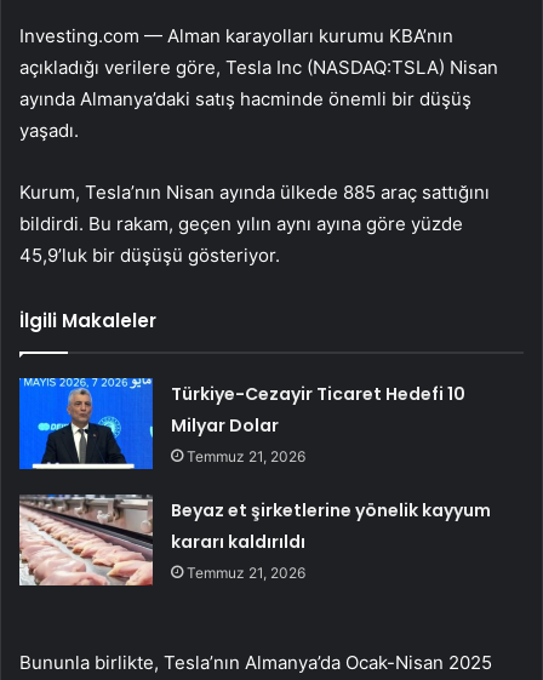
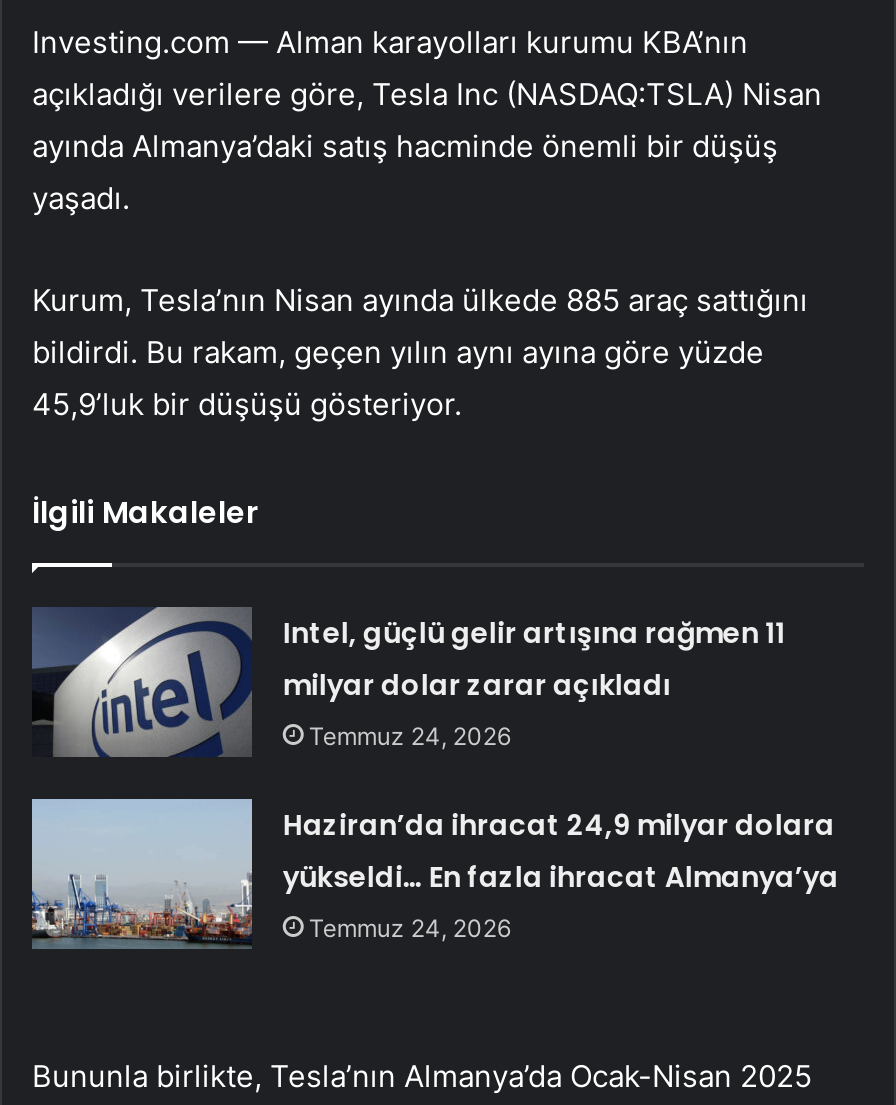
[18,377,466,470] [image] | Türkiye-Cezayir Ticaret Hedefi 10 | Milyar Dolar | Temmuz 21, 2026 -> [30,605,785,757] [image] | Intel, güçlü gelir artışına rağmen 11 | milyar dolar zarar açıkladı | Temmuz 24, 2026
[18,493,491,587] [image] | Beyaz et şirketlerine yönelik kayyum | kararı kaldırıldı | Temmuz 21, 2026 -> [30,797,839,951] [image] | Haziran’da ihracat 24,9 milyar dolara | yükseldi… En fazla ihracat Almanya’ya | Temmuz 24, 2026

